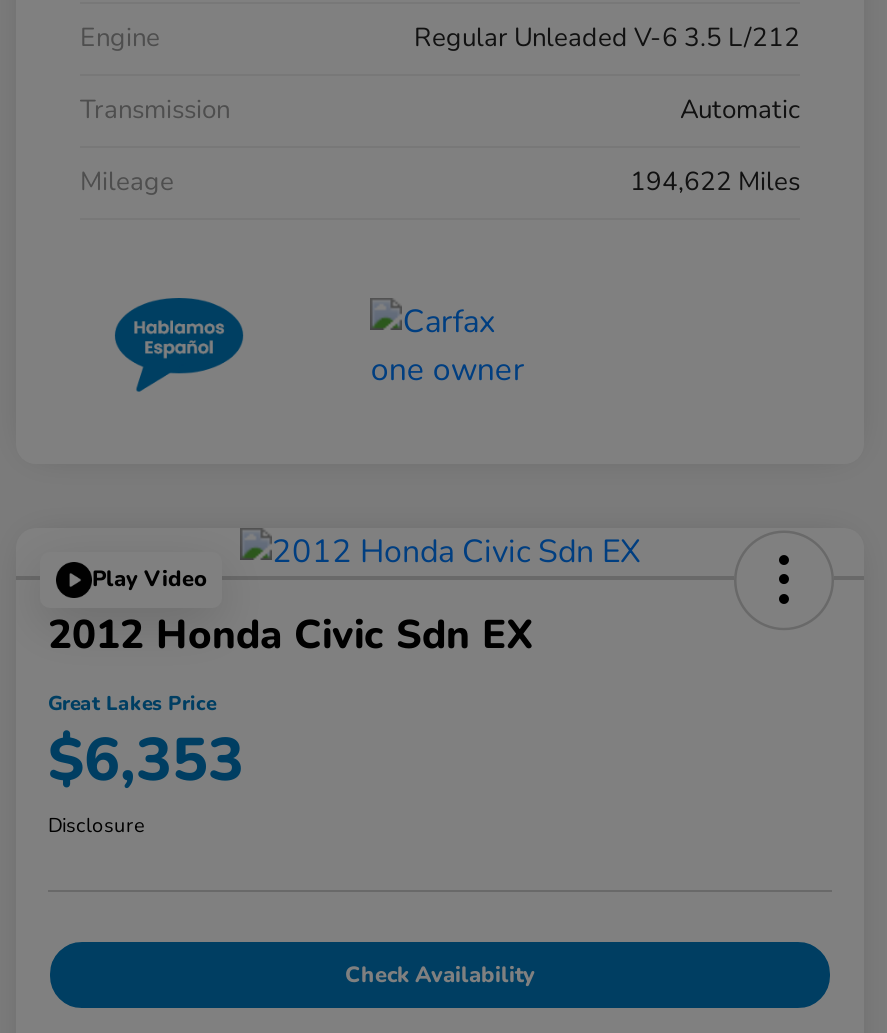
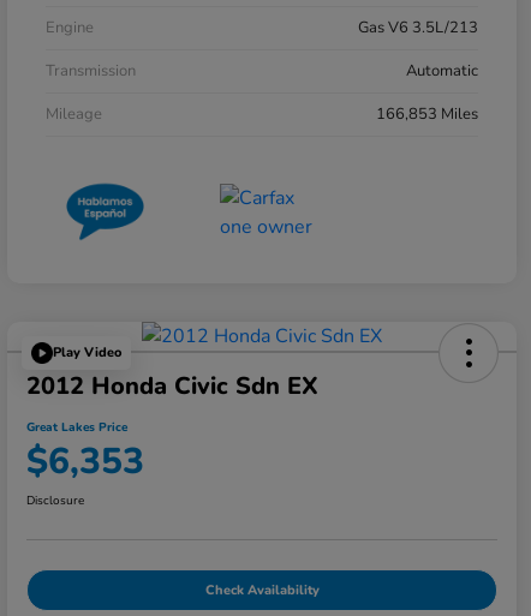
[414,20,800,56] Regular Unleaded V-6 3.5 L/212 -> [358,17,478,38] Gas V6 3.5L/213
[630,164,800,200] 194,622 Miles -> [376,103,478,125] 166,853 Miles

